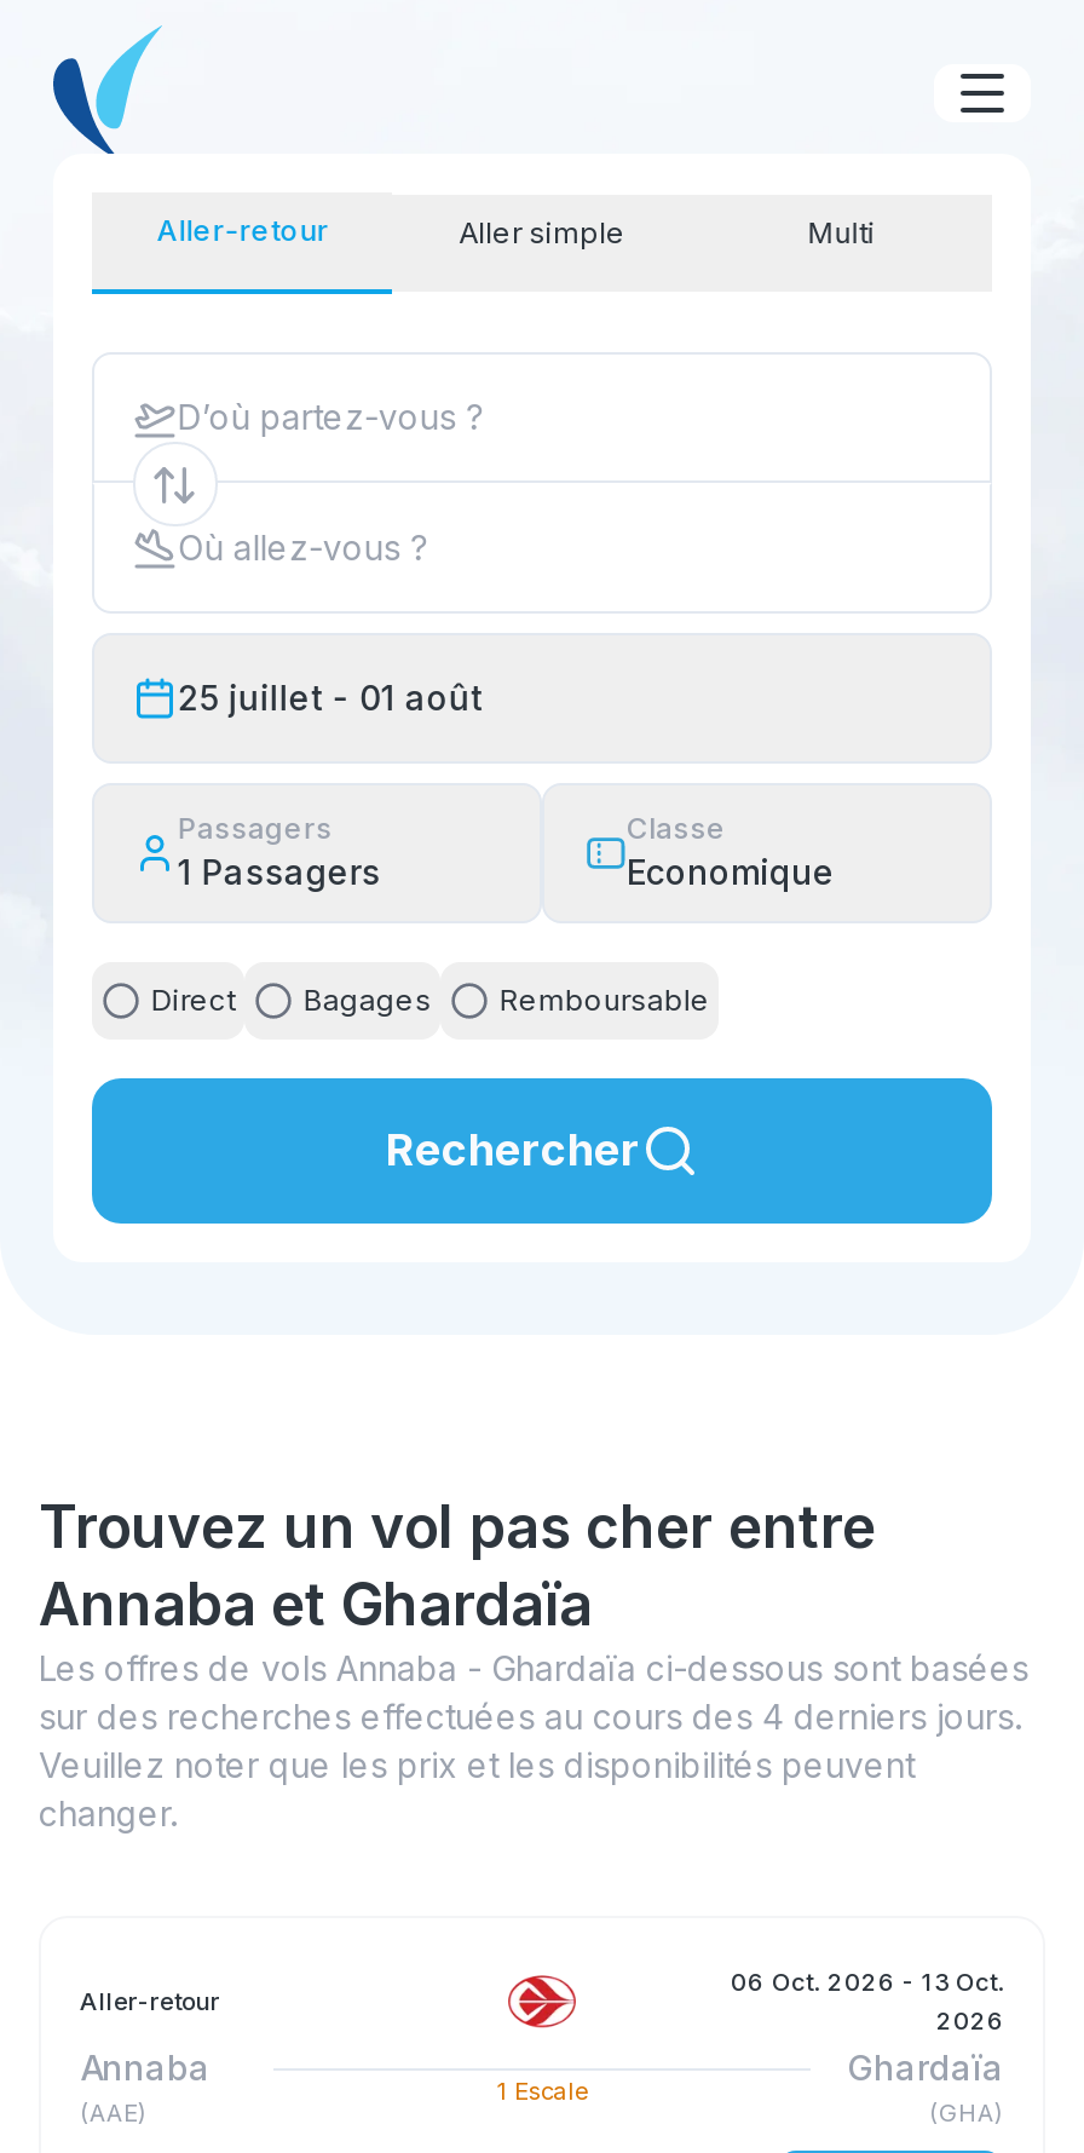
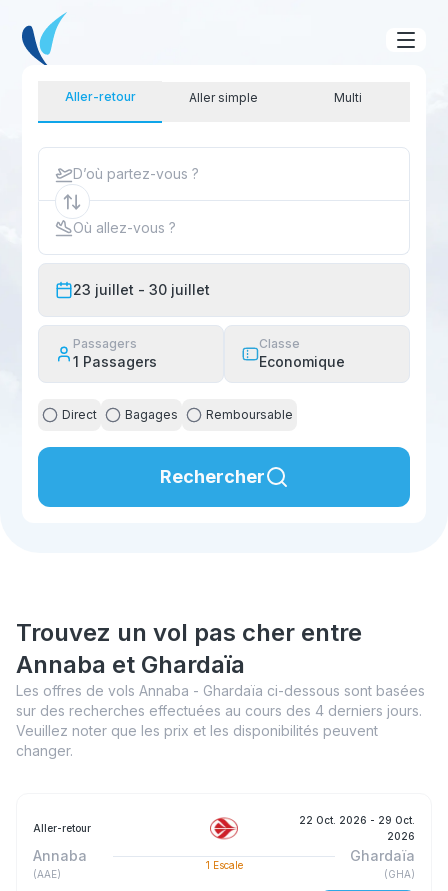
[178,677,482,718] 25 juillet - 01 août -> [73,281,210,298] 23 juillet - 30 juillet
[731,1967,1004,1996] 06 Oct. 2026 - 13 Oct. -> [299,814,415,826] 22 Oct. 2026 - 29 Oct.

